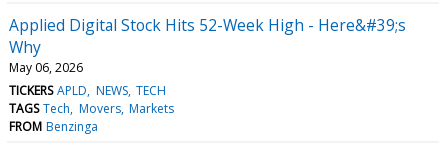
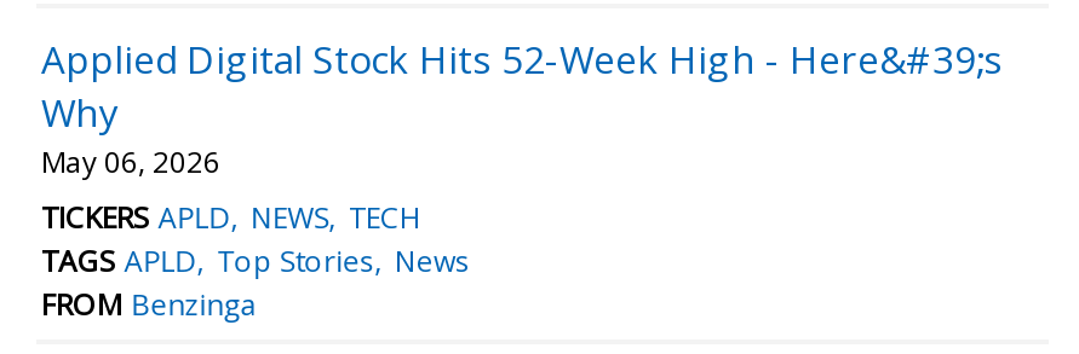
[9,100,174,117] TAGS Tech Movers Markets -> [41,240,470,281] TAGS APLD Top Stories News

